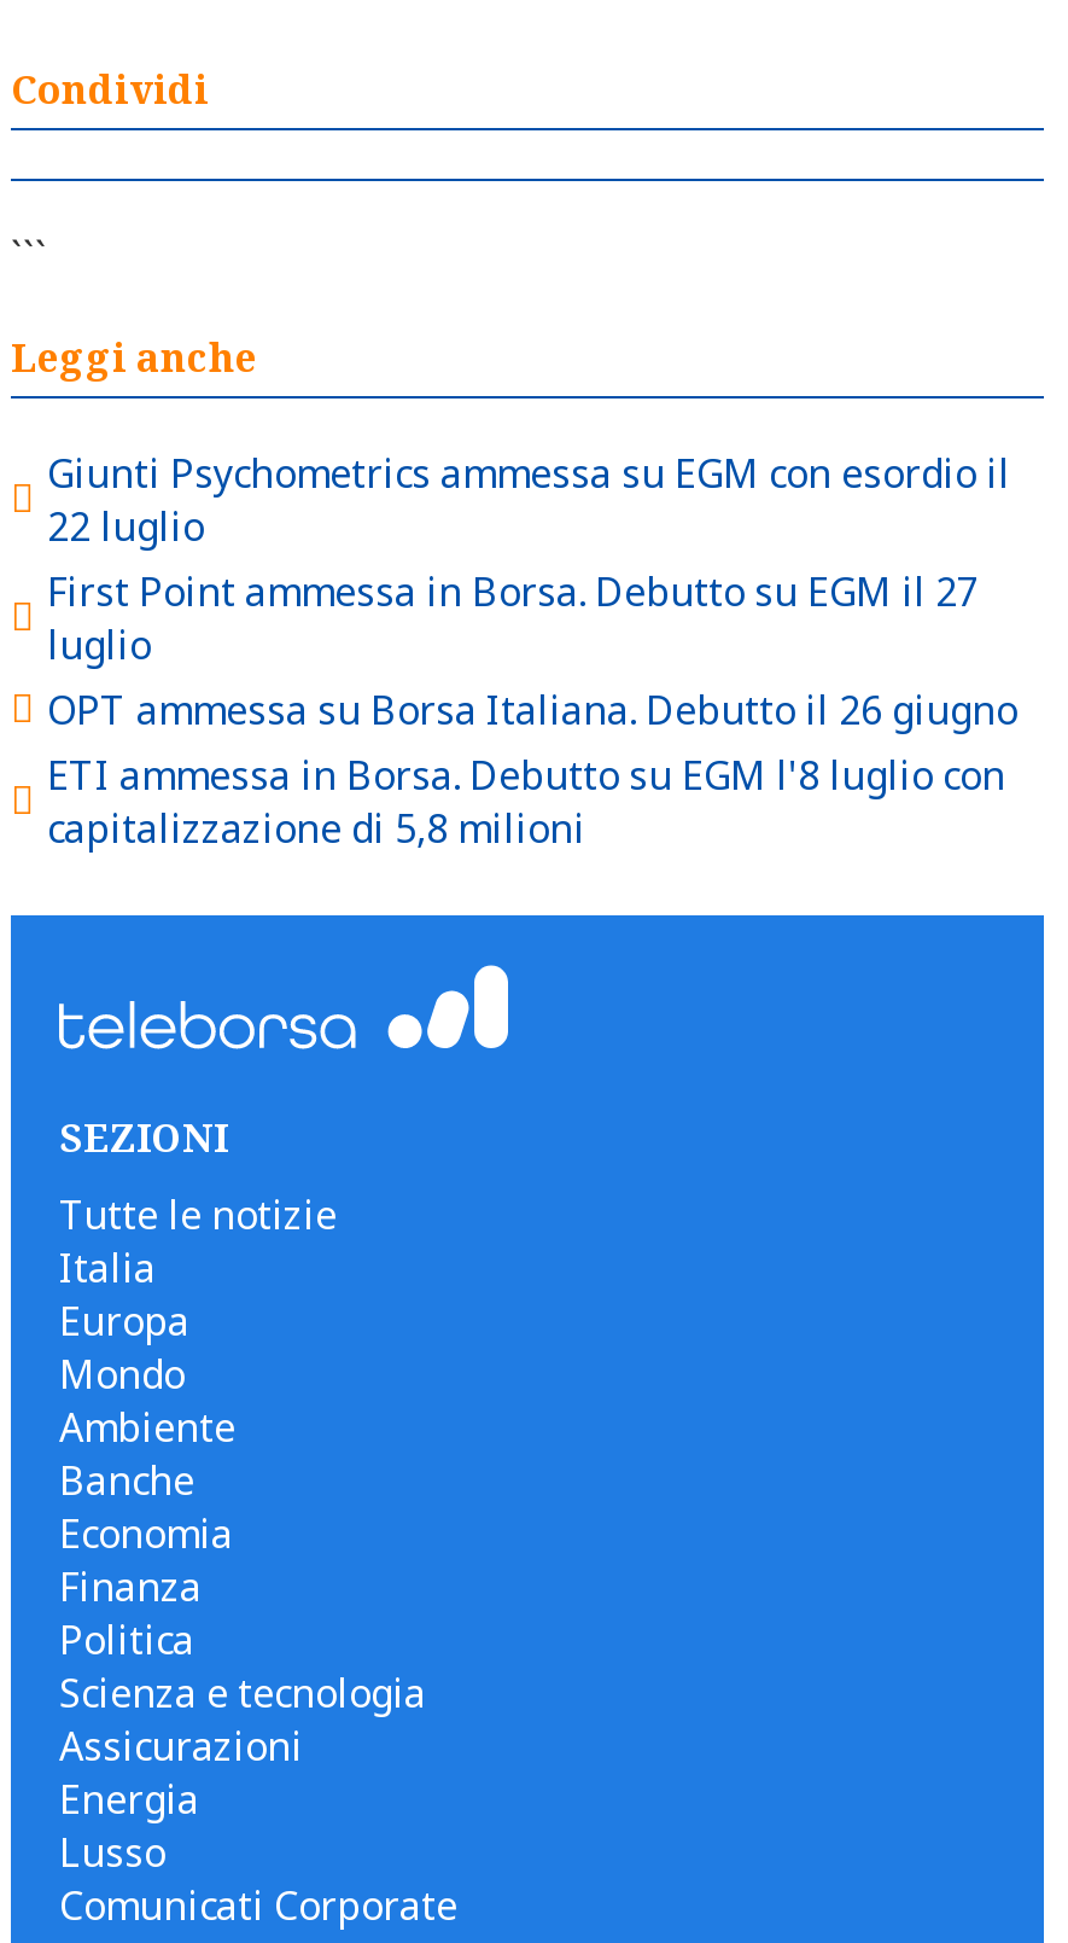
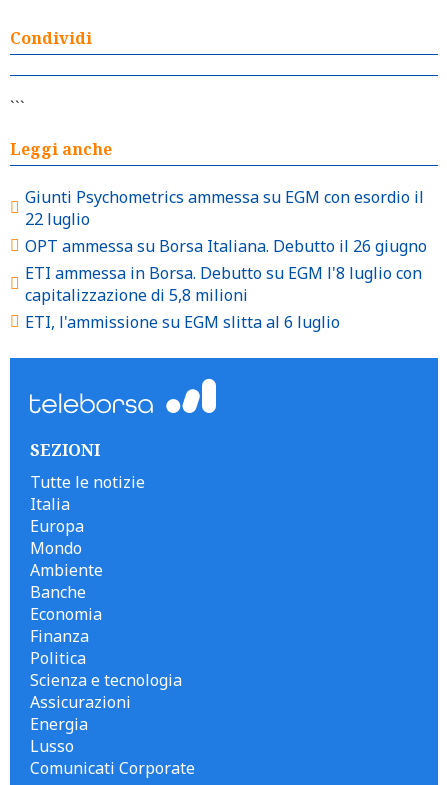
[47,564,979,670] First Point ammessa in Borsa. Debutto su EGM il 27 | luglio -> none
moved [47,682,1017,854] -> [25,234,427,305]: OPT ammessa su Borsa Italiana. Debutto il 26 giugno | ETI ammessa in Borsa. Debutto su EGM l'8 luglio con | capitalizzazione di 5,8 milioni
none -> [25,310,340,332] ETI, l'ammissione su EGM slitta al 6 luglio

